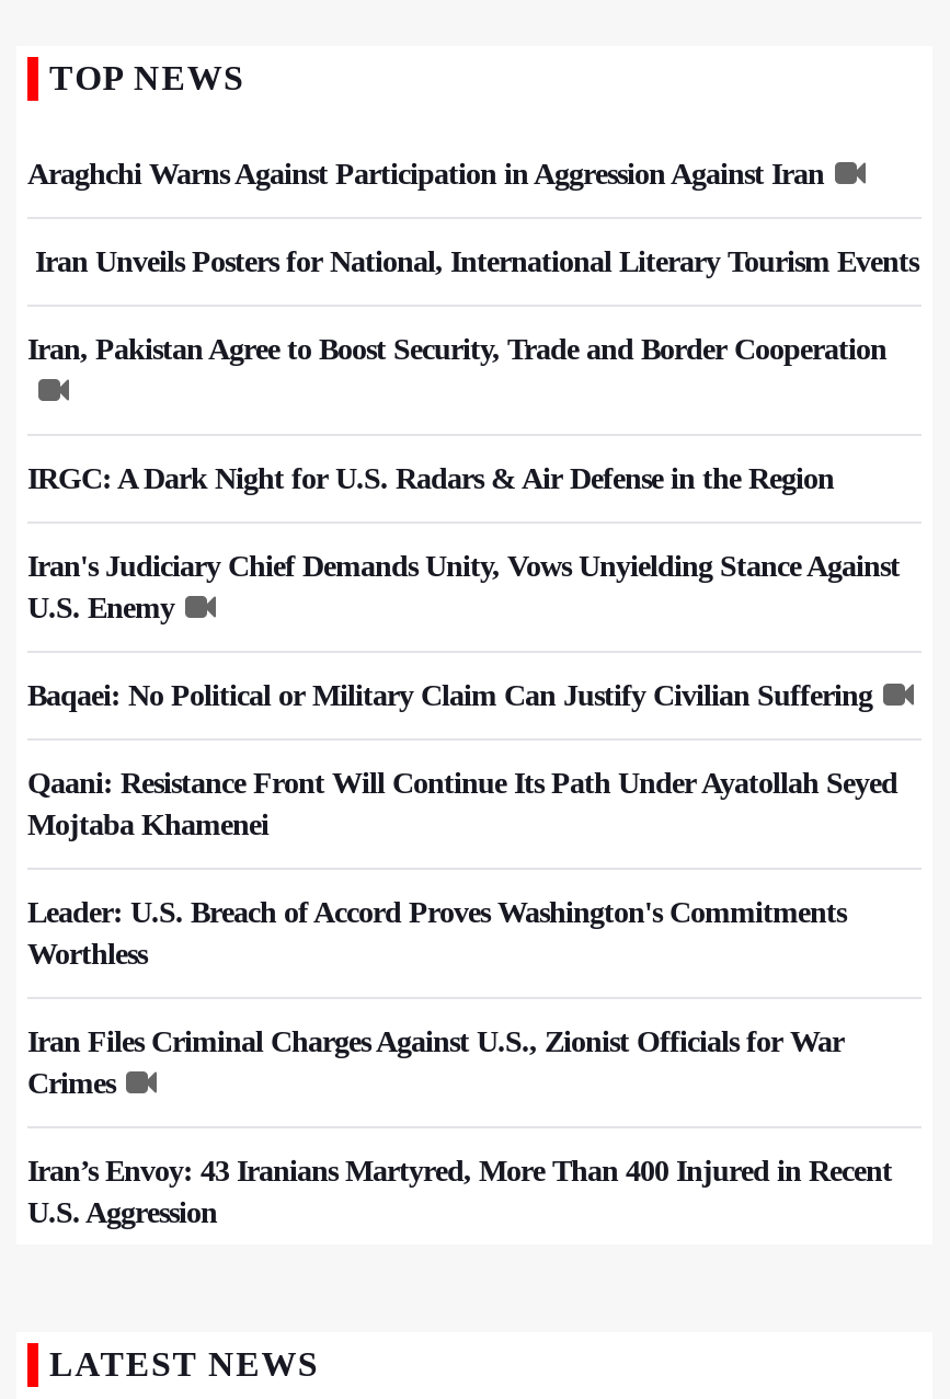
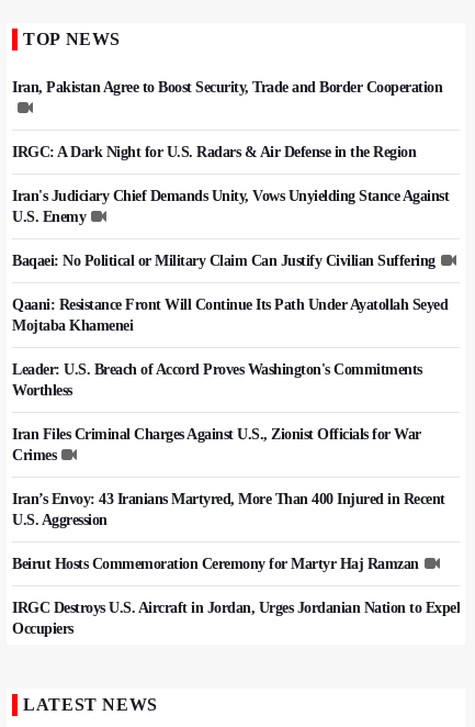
[27,159,918,279] Araghchi Warns Against Participation in Aggression Against Iran | Iran Unveils Posters for National, International Literary Tourism Events -> none
moved [27,334,900,1230] -> [12,80,449,529]: Iran, Pakistan Agree to Boost Security, Trade and Border Cooperation | IRGC: A Dark Night for U.S. Radars & Air Defense in the Region | Iran's Judiciary Chief Demands Unity, Vows Unyielding Stance Against | ... | Iran’s Envoy: 43 Iranians Martyred, More Than 400 Injured in Recent | U.S. Aggression
none -> [12,556,460,637] Beirut Hosts Commemoration Ceremony for Martyr Haj Ramzan | IRGC Destroys U.S. Aircraft in Jordan, Urges Jordanian Nation to Expel | Occupiers

